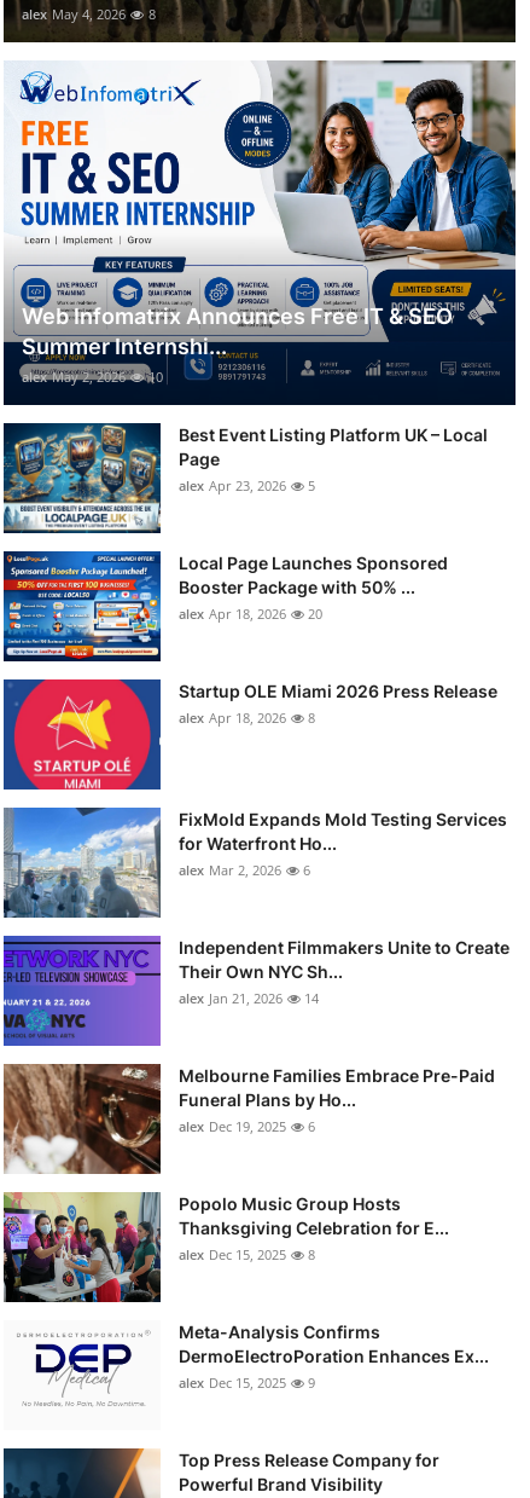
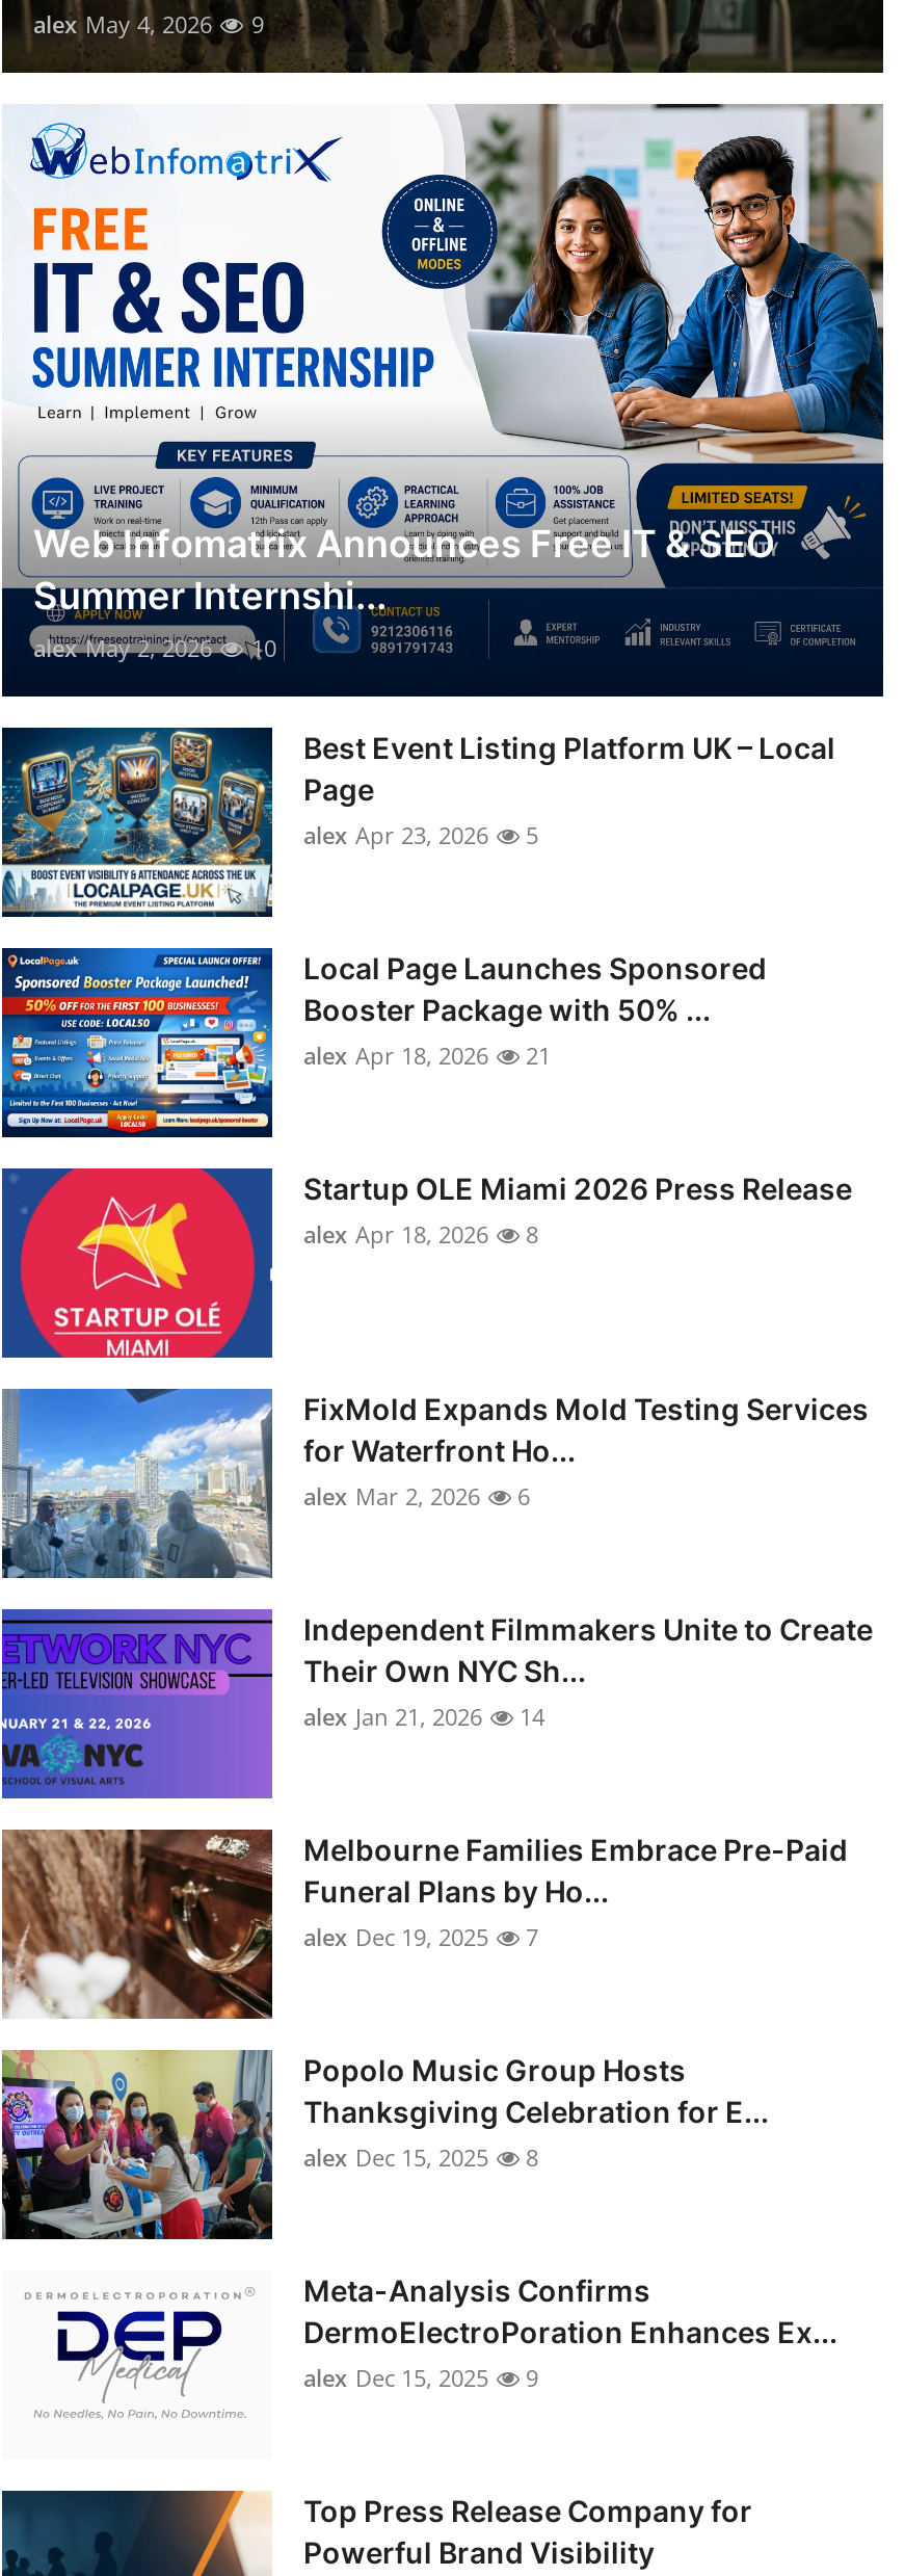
[22,4,156,22] alex May 4, 2026 8 -> [33,7,264,38] alex May 4, 2026 9
[179,604,322,622] alex Apr 18, 2026 20 -> [303,1039,551,1070] alex Apr 18, 2026 21
[179,1117,315,1135] alex Dec 19, 2025 6 -> [303,1920,538,1951] alex Dec 19, 2025 7

